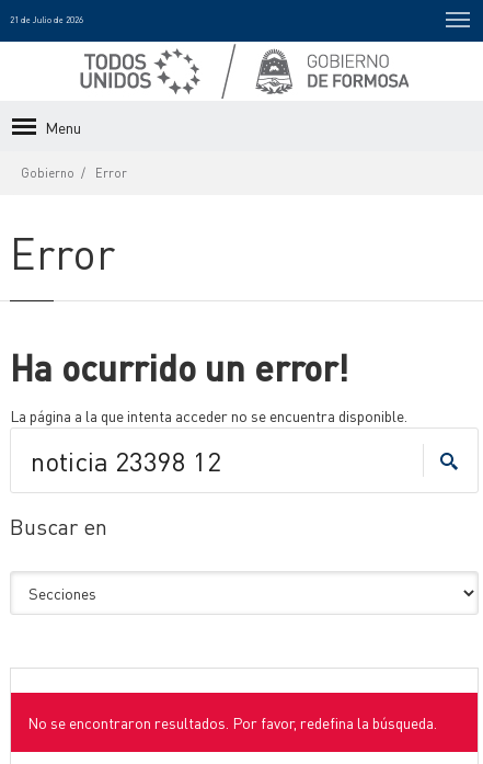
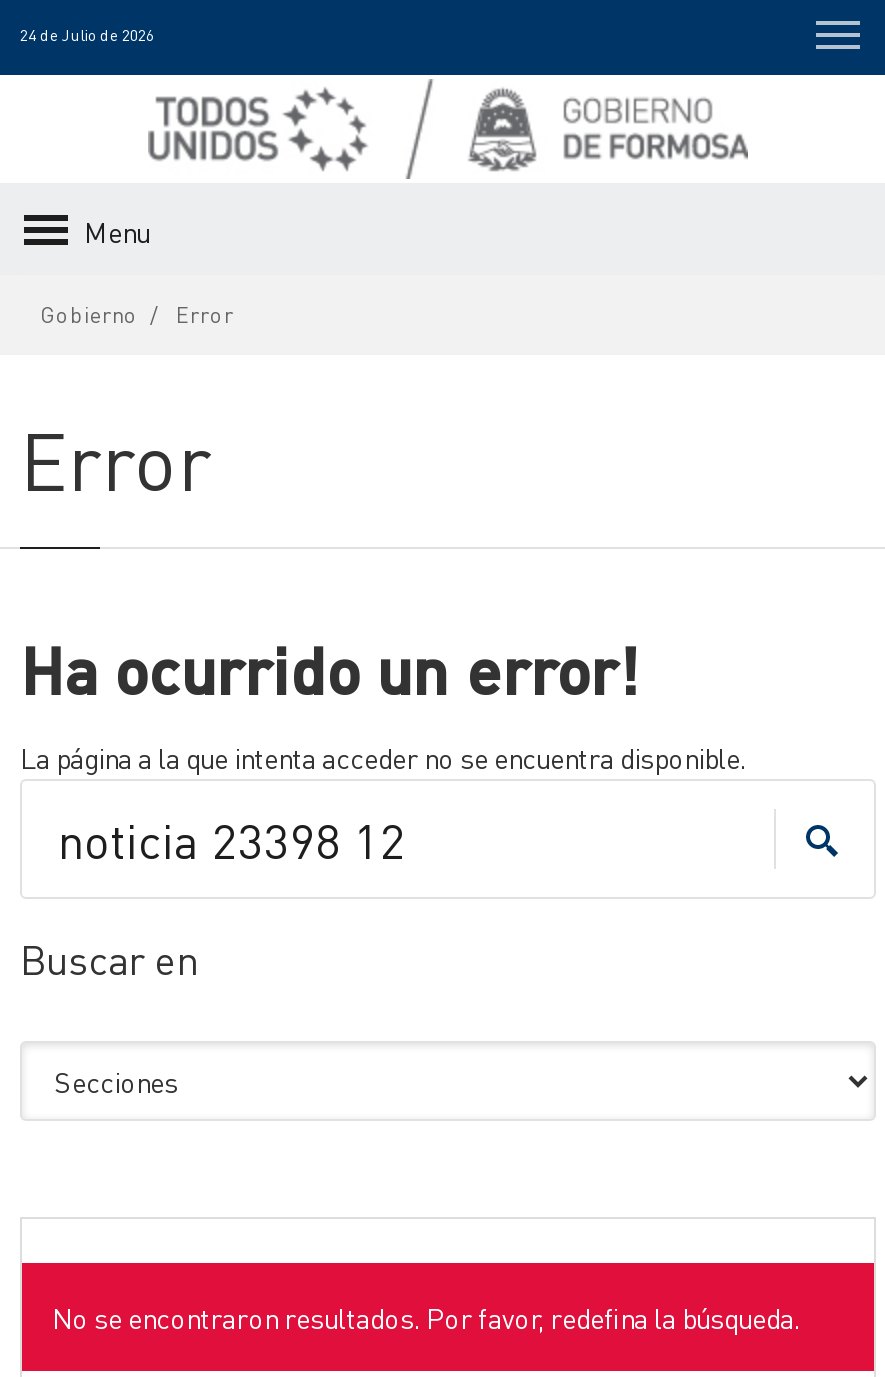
[10,14,83,25] 21 de Julio de 2026 -> [20,25,154,45] 24 de Julio de 2026

